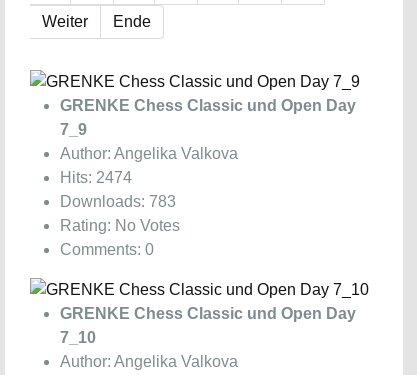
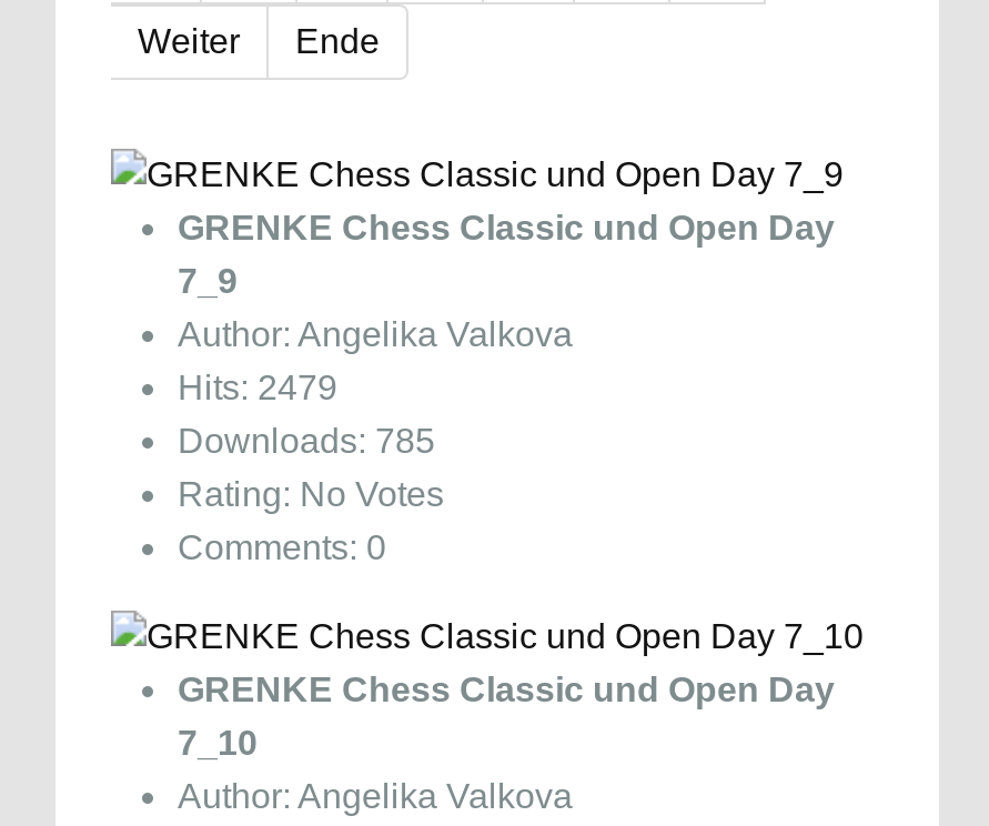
[60,169,132,186] Hits: 2474 -> [178,369,337,407] Hits: 2479
[60,193,176,210] Downloads: 783 -> [178,423,435,460] Downloads: 785

